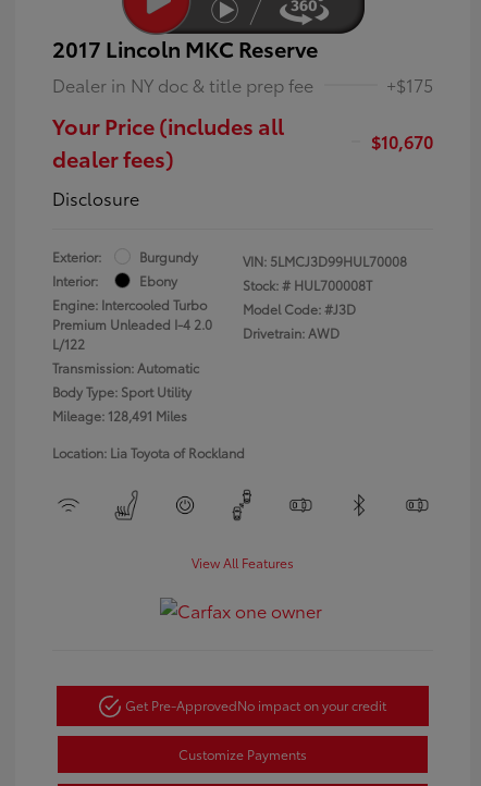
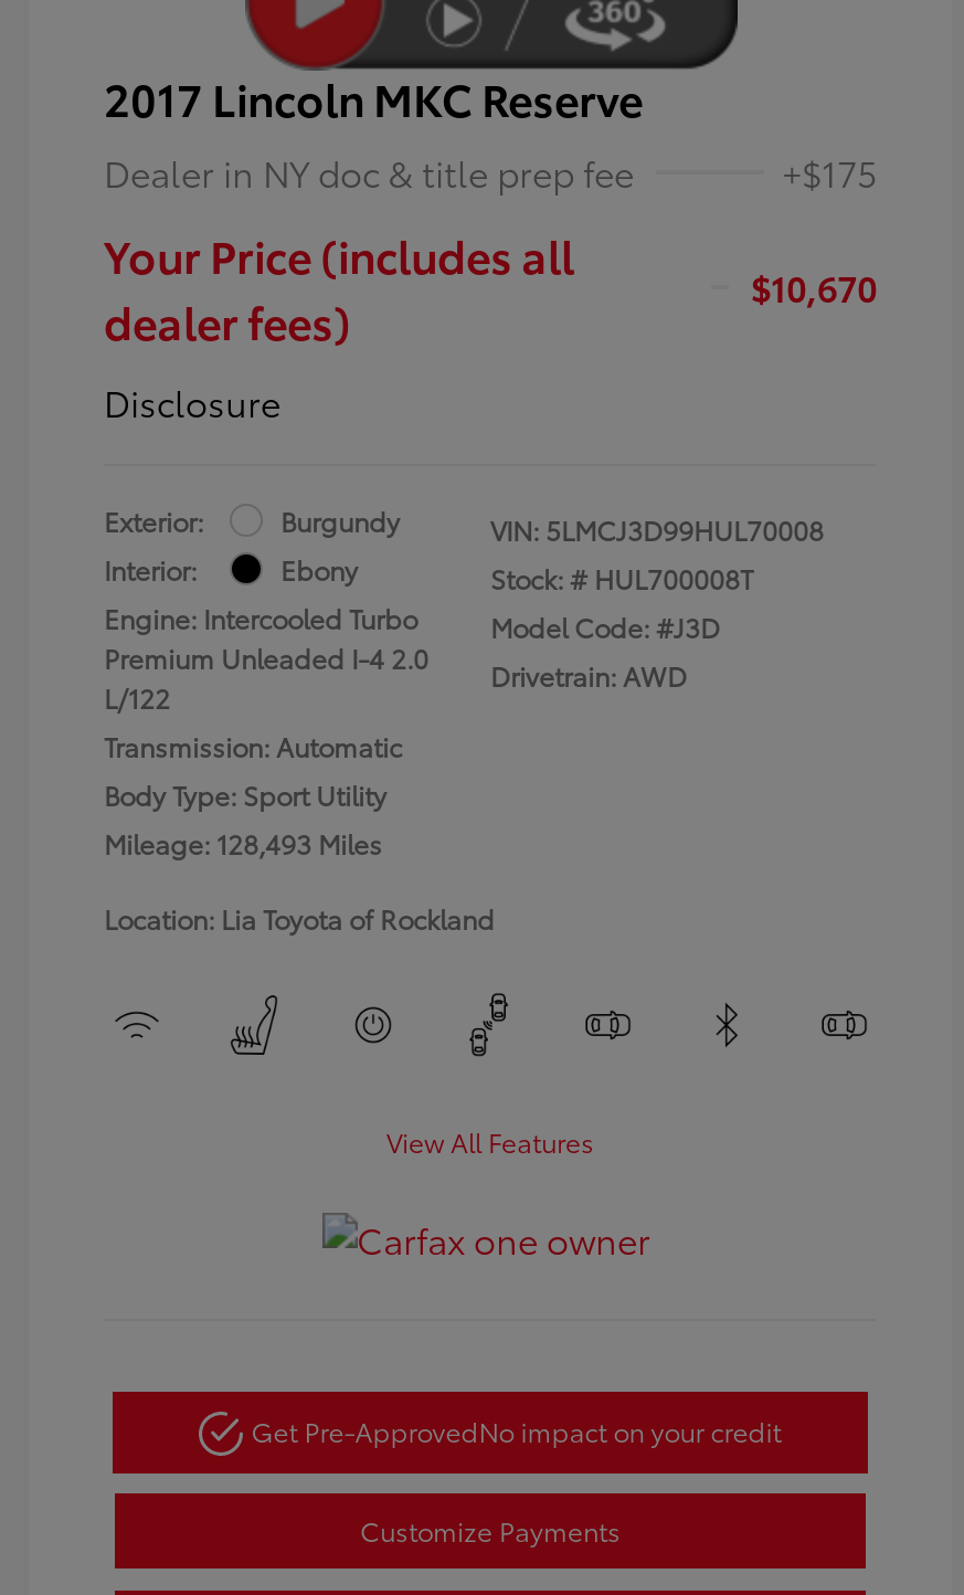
[52,406,187,424] Mileage: 128,491 Miles -> [104,824,382,861] Mileage: 128,493 Miles

